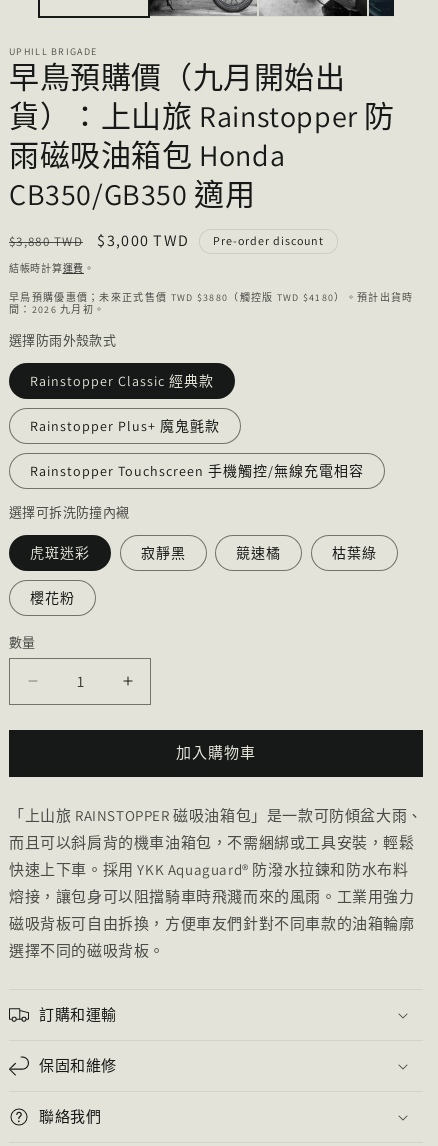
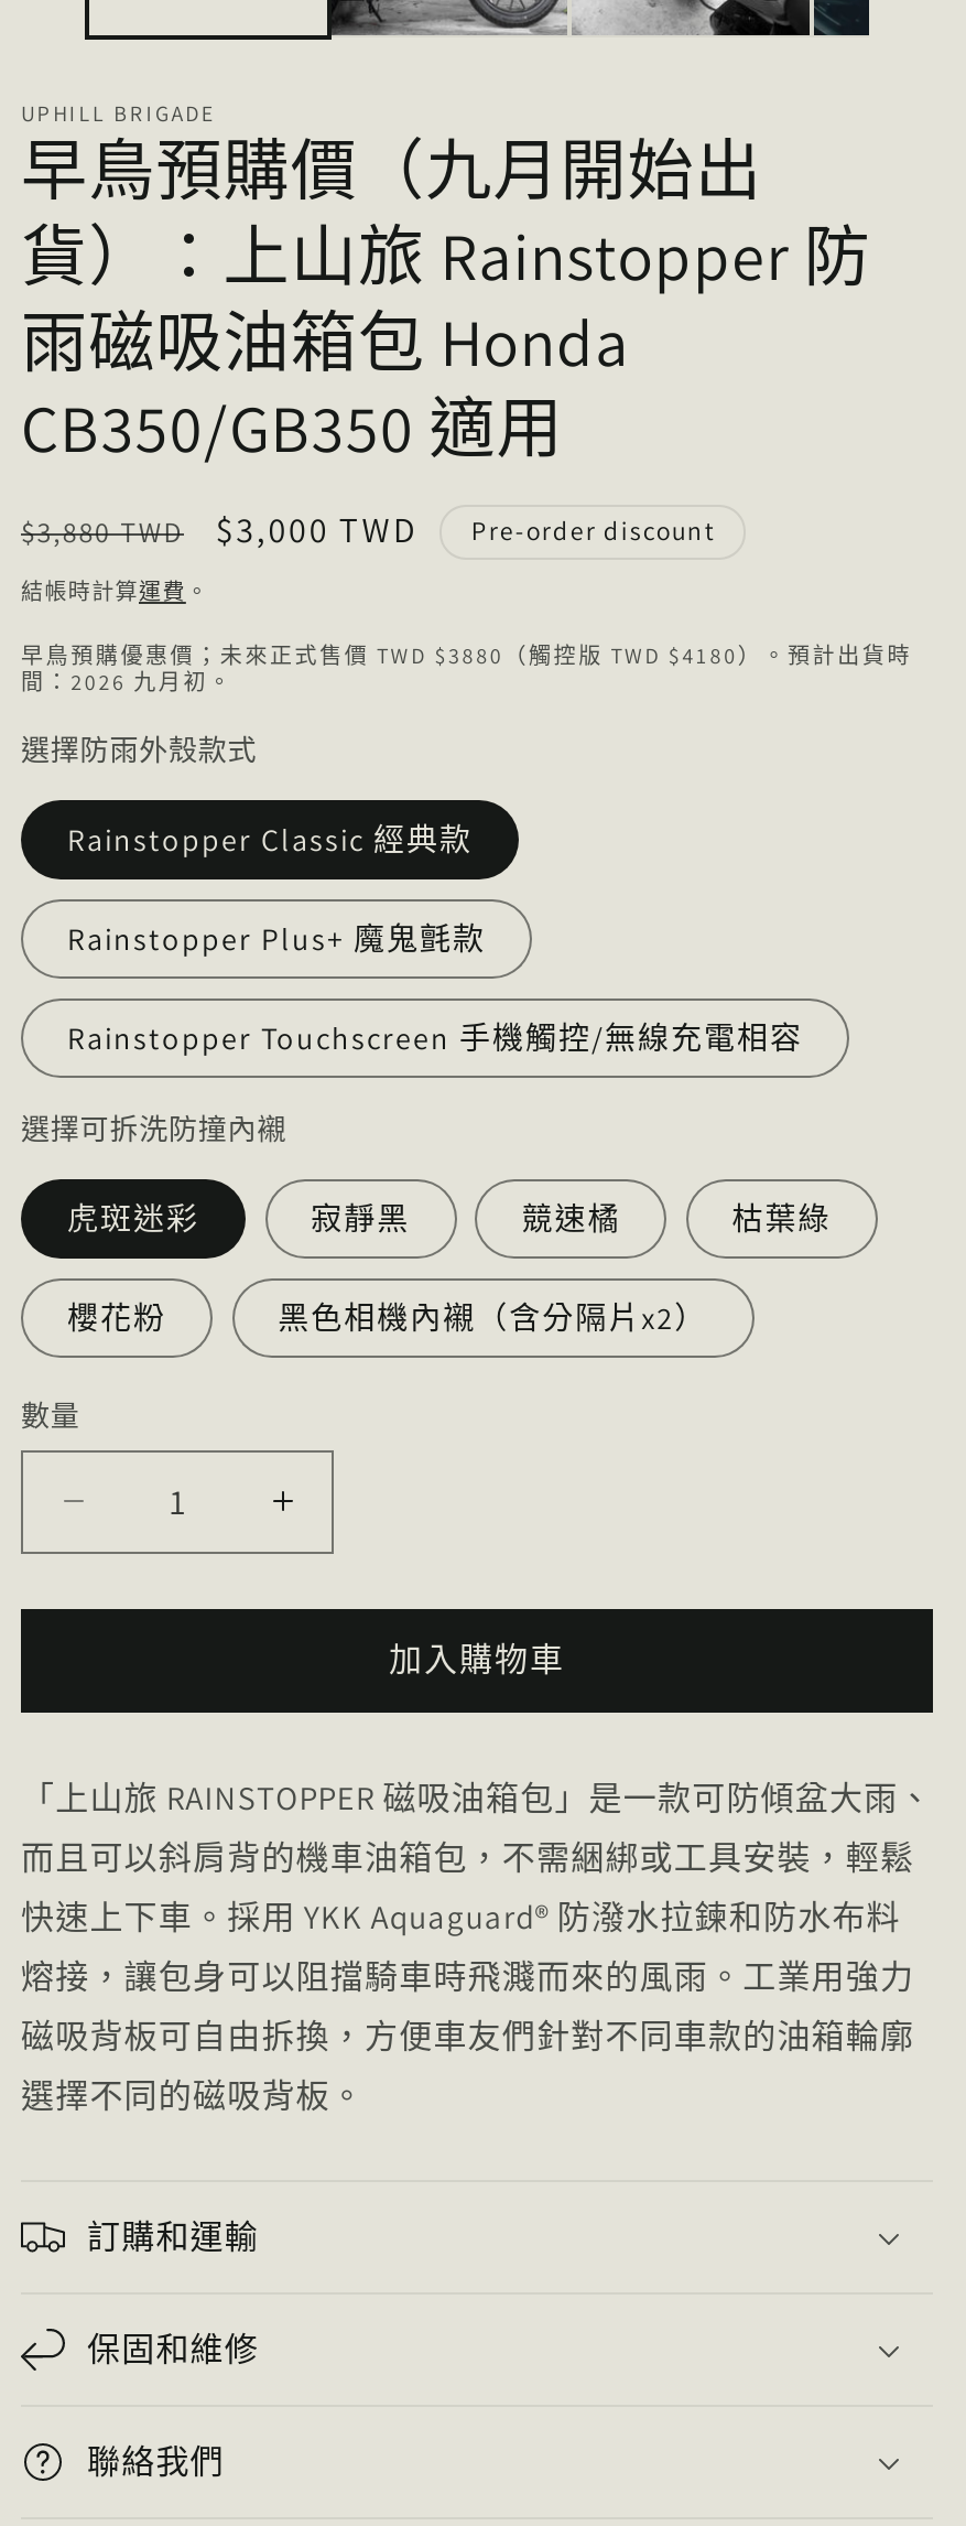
none -> [278,1297,707,1337] 黑色相機內襯（含分隔片x2）

